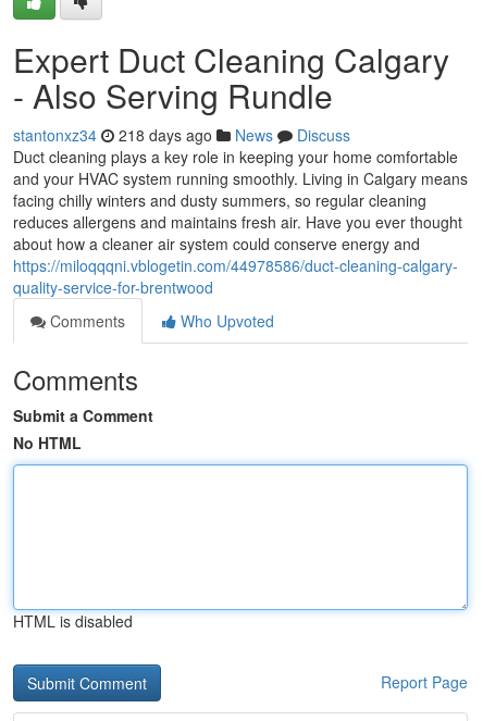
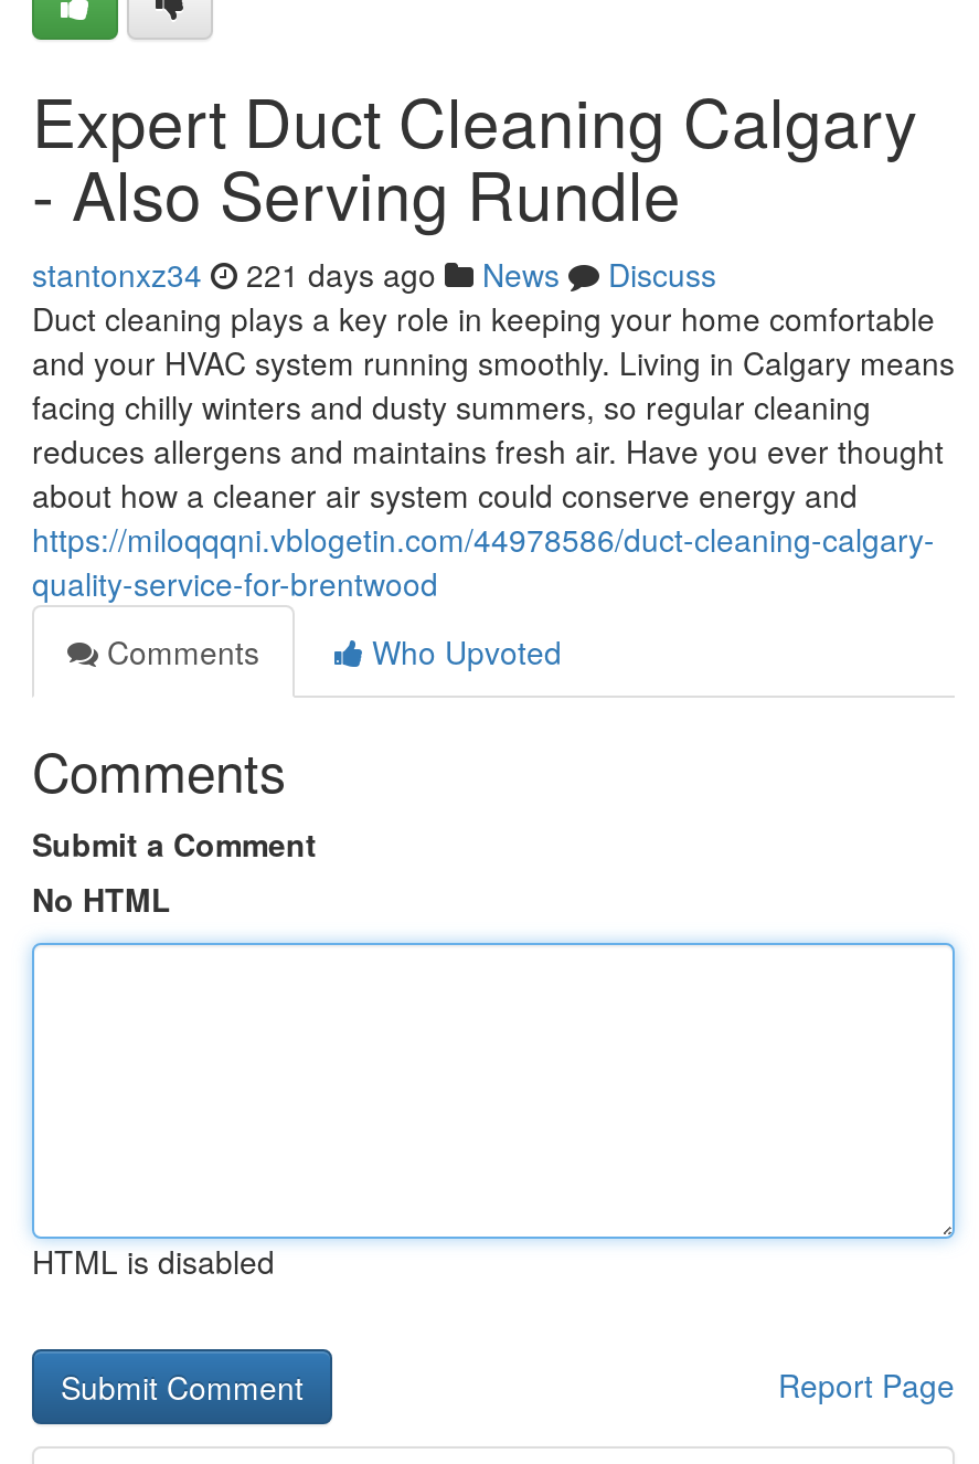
[13,124,350,146] stantonxz34 218 days ago News Discuss -> [32,252,716,296] stantonxz34 221 days ago News Discuss

